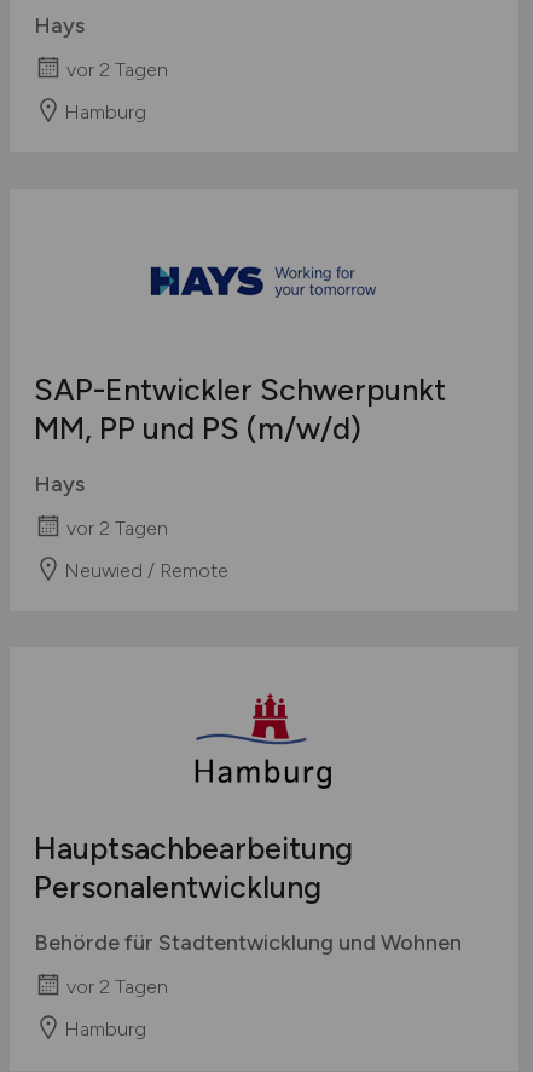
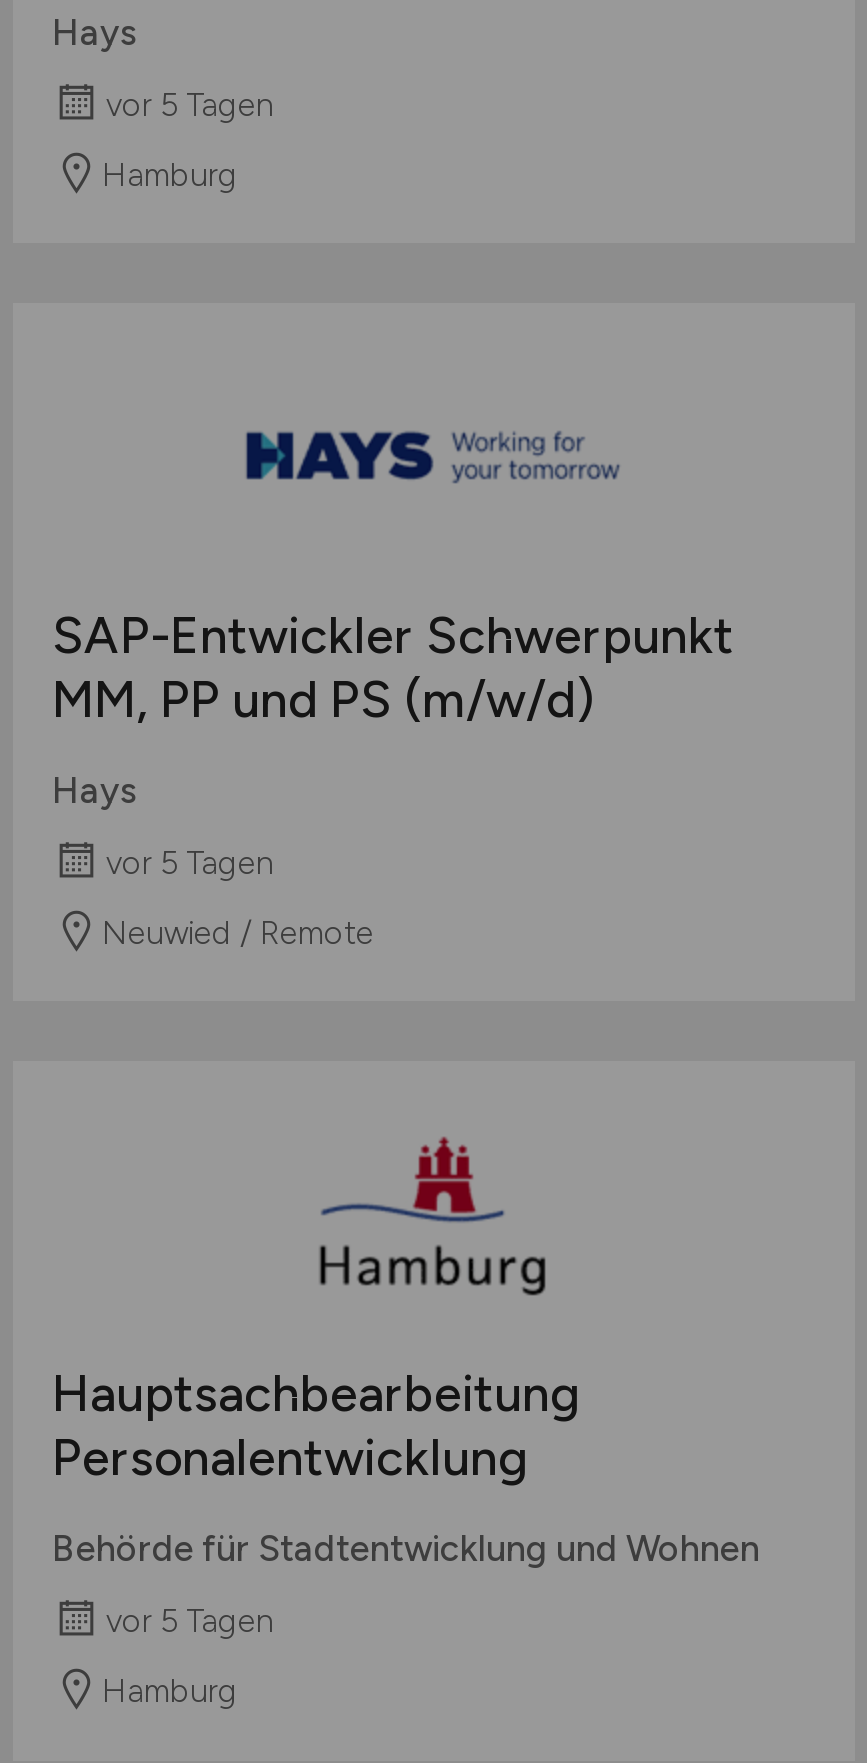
[66,58,167,81] vor 2 Tagen -> [106,86,274,124] vor 5 Tagen
[66,517,167,540] vor 2 Tagen -> [106,845,274,883] vor 5 Tagen
[66,975,167,998] vor 2 Tagen -> [106,1603,274,1641] vor 5 Tagen

